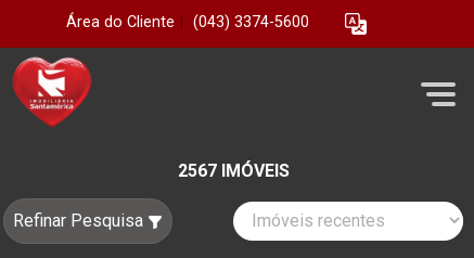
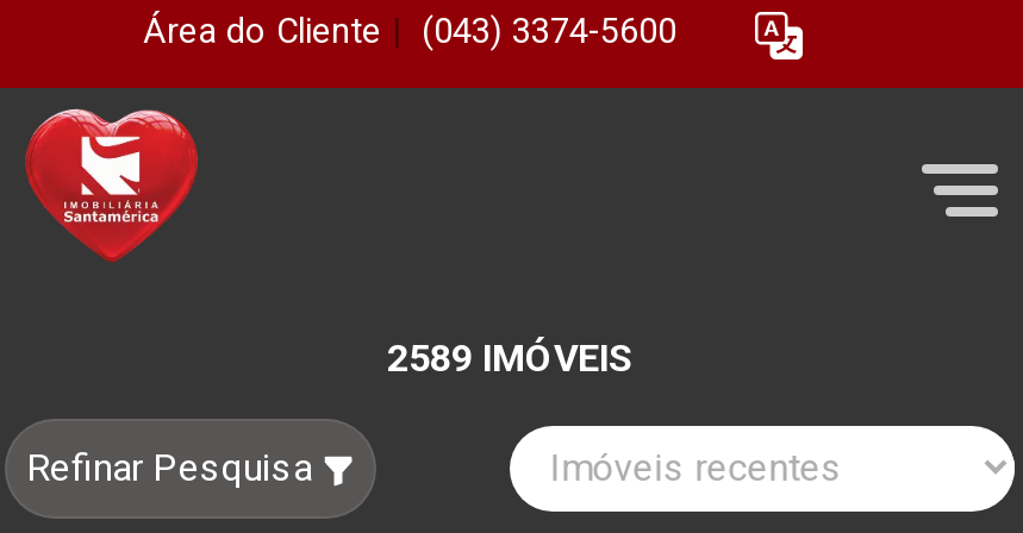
[177,160,289,181] 2567 IMÓVEIS -> [387,336,632,381] 2589 IMÓVEIS

